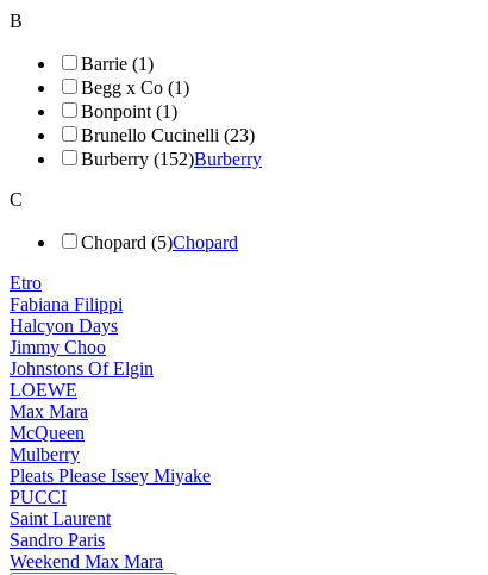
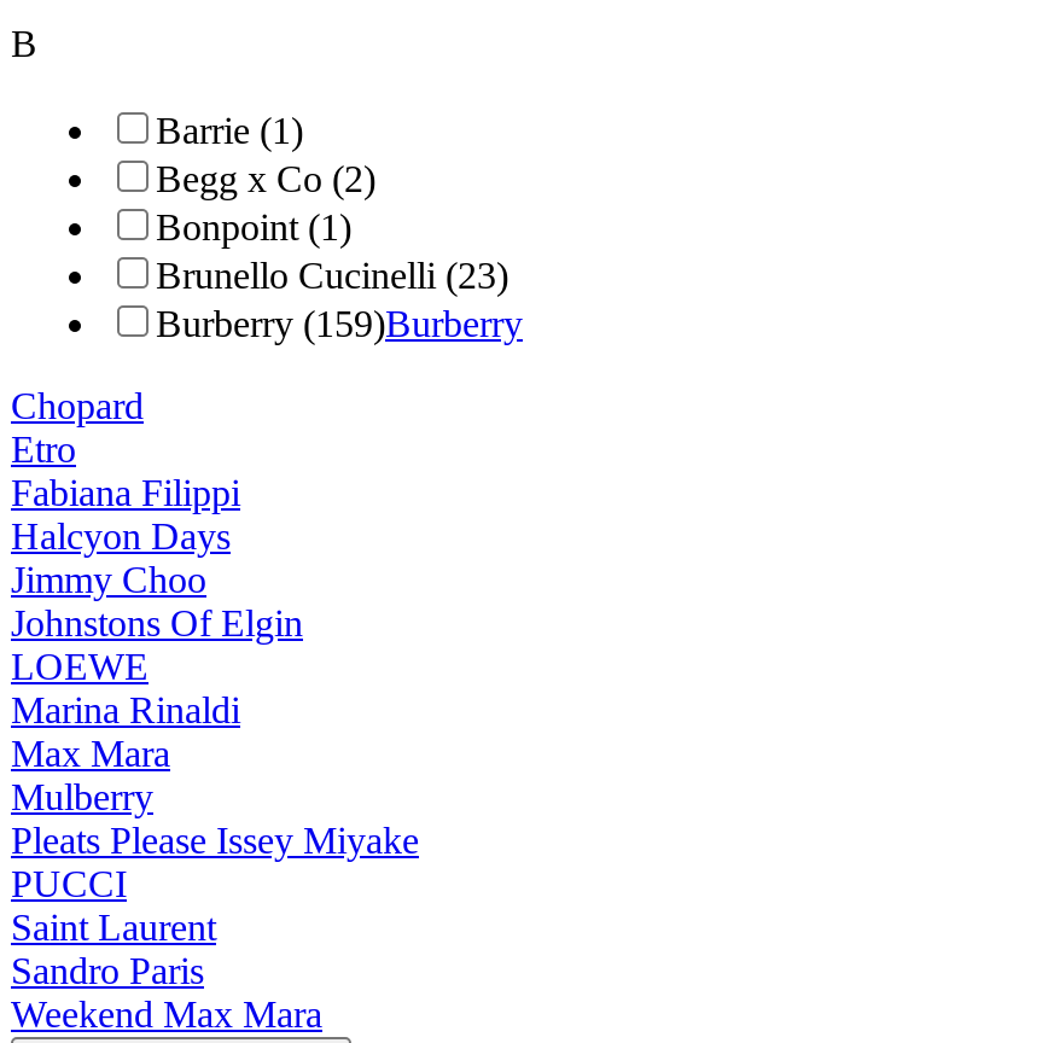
[81,77,189,97] Begg x Co (1) -> [156,159,375,200] Begg x Co (2)
[10,149,262,252] Burberry (152)Burberry | C | Chopard (5)Chopard -> [11,304,523,427] Burberry (159)Burberry | Chopard
none -> [11,690,240,731] Marina Rinaldi
[10,422,85,443] McQueen -> none

